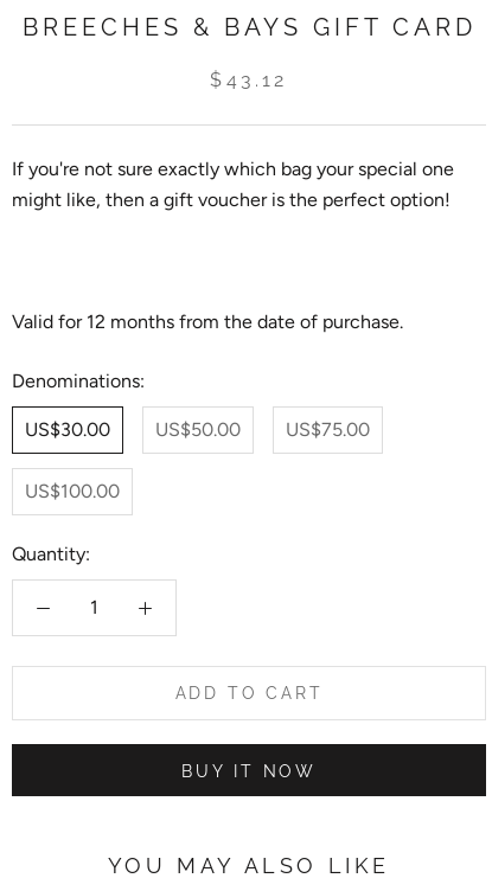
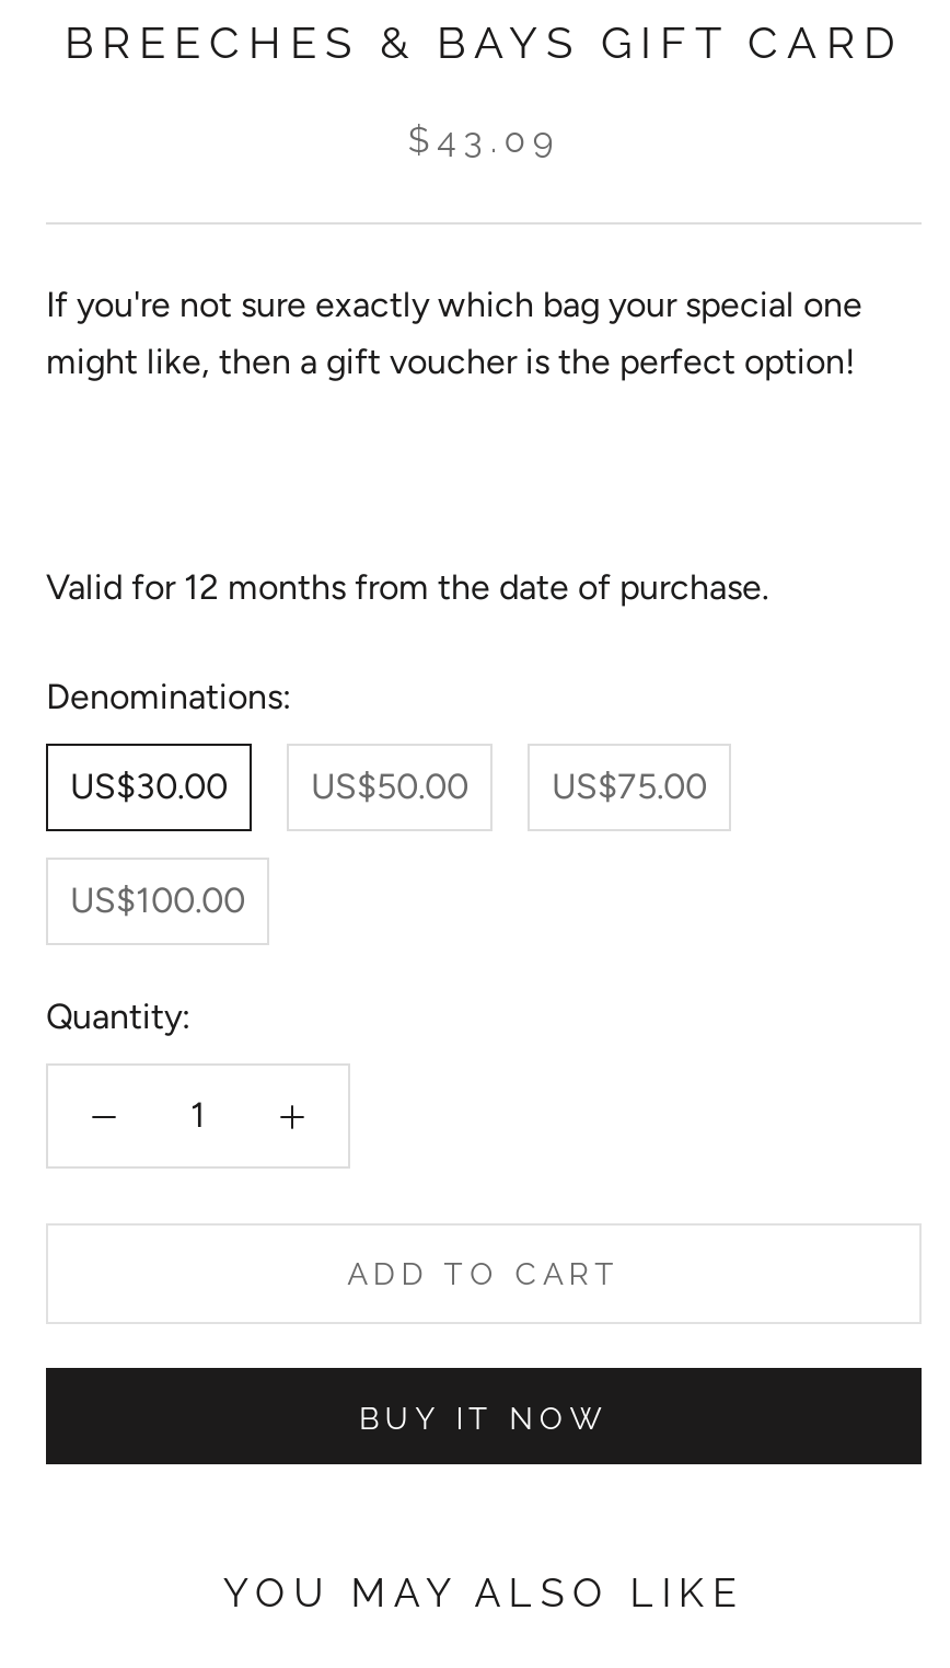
[210,68,288,91] $43.12 -> [408,119,559,161] $43.09

